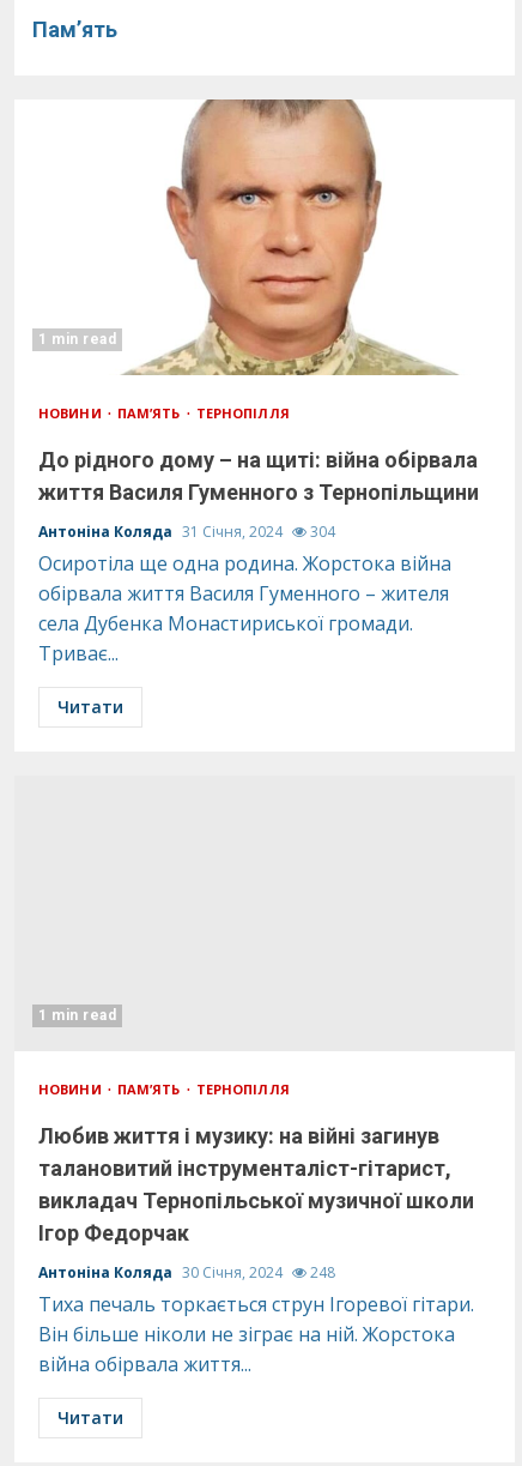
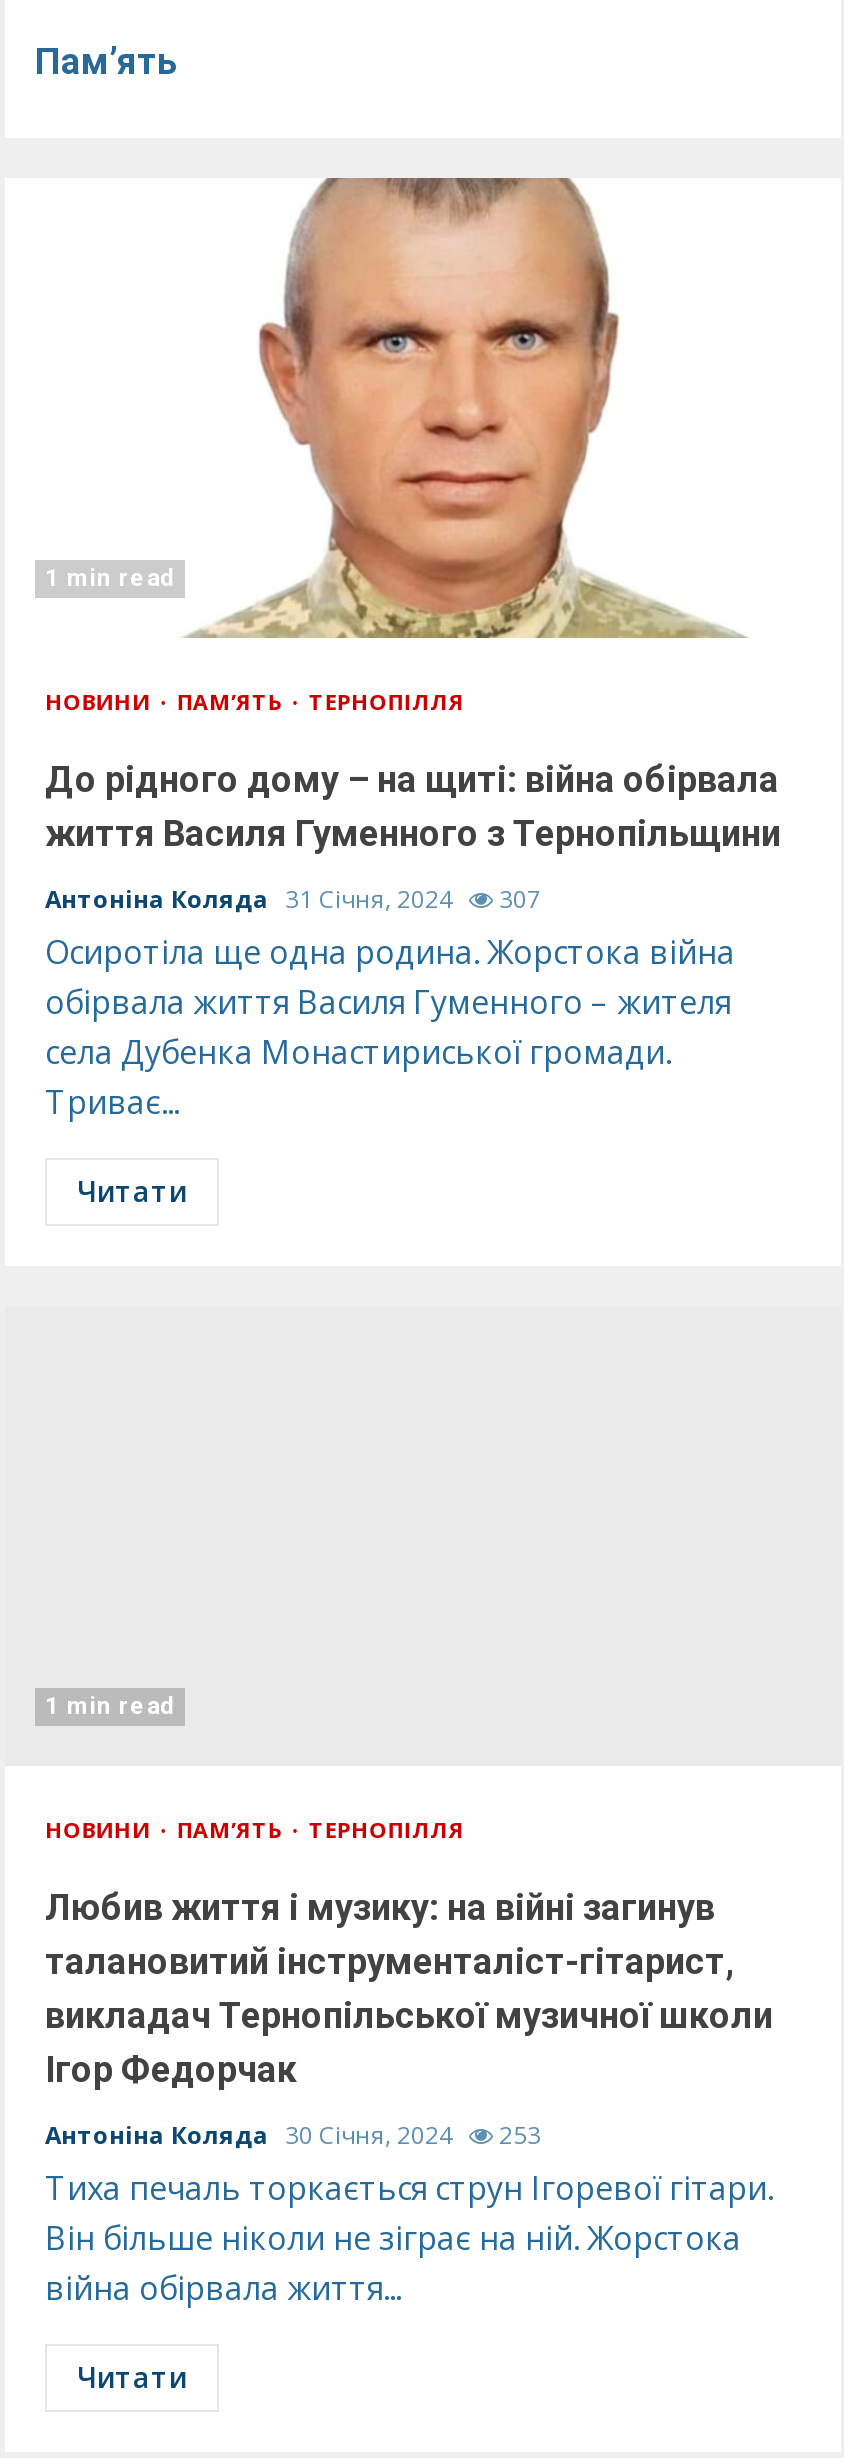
[38,521,335,542] Антоніна Коляда 31 Січня, 2024 304 -> [45,882,541,916] Антоніна Коляда 31 Січня, 2024 307
[38,1262,335,1283] Антоніна Коляда 30 Січня, 2024 248 -> [45,2118,541,2152] Антоніна Коляда 30 Січня, 2024 253

